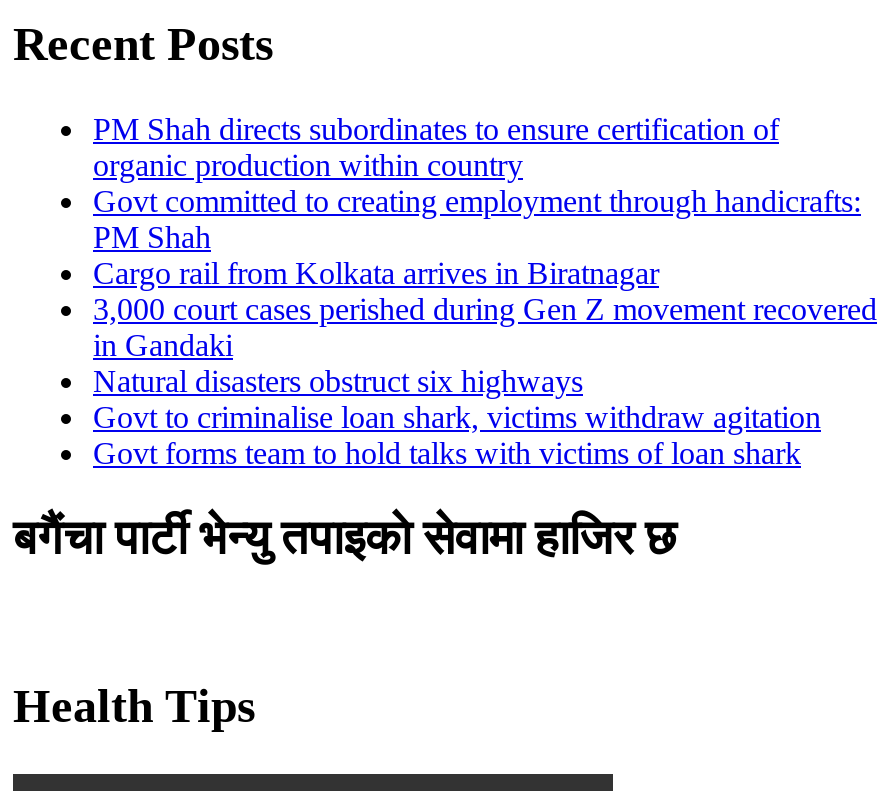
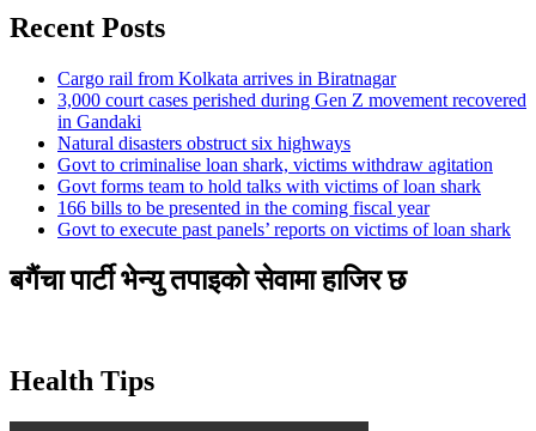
[93,111,861,253] PM Shah directs subordinates to ensure certification of | organic production within country | Govt committed to creating employment through handicrafts: | PM Shah -> none
moved [93,255,877,469] -> [57,68,526,196]: Cargo rail from Kolkata arrives in Biratnagar | 3,000 court cases perished during Gen Z movement recovered | in Gandaki | Natural disasters obstruct six highways | Govt to criminalise loan shark, victims withdraw agitation | Govt forms team to hold talks with victims of loan shark
none -> [57,197,511,239] 166 bills to be presented in the coming fiscal year | Govt to execute past panels’ reports on victims of loan shark

